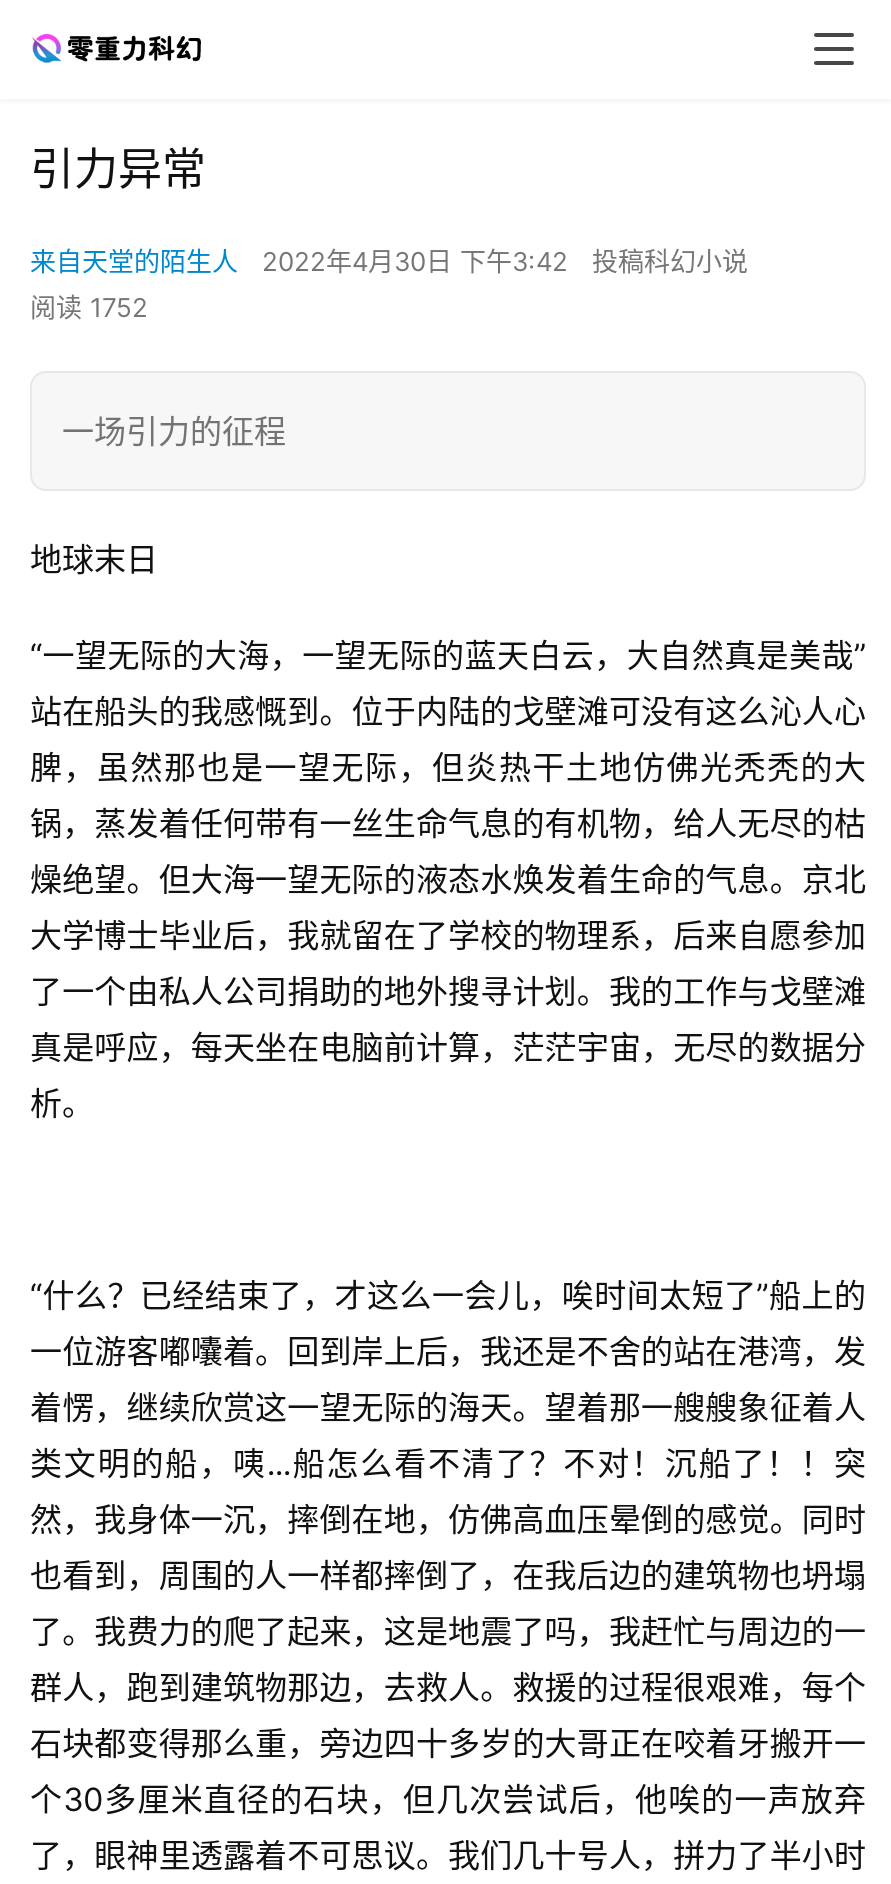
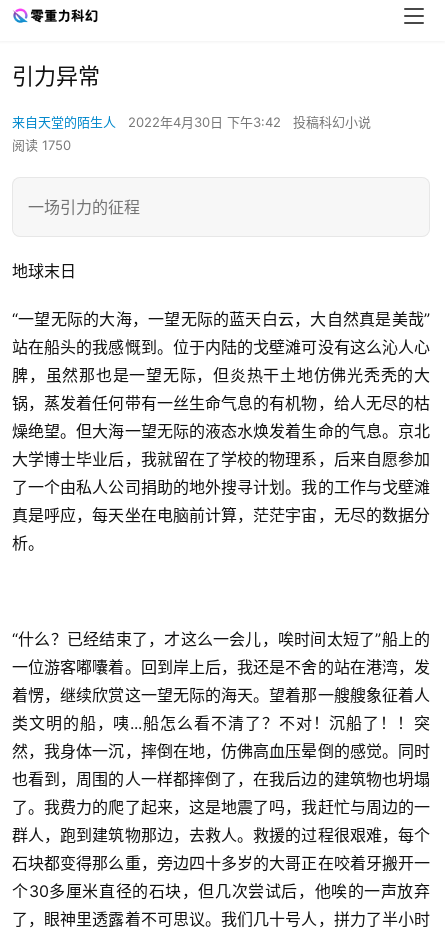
[30,291,148,323] 阅读 1752 -> [12,137,71,153] 阅读 1750

